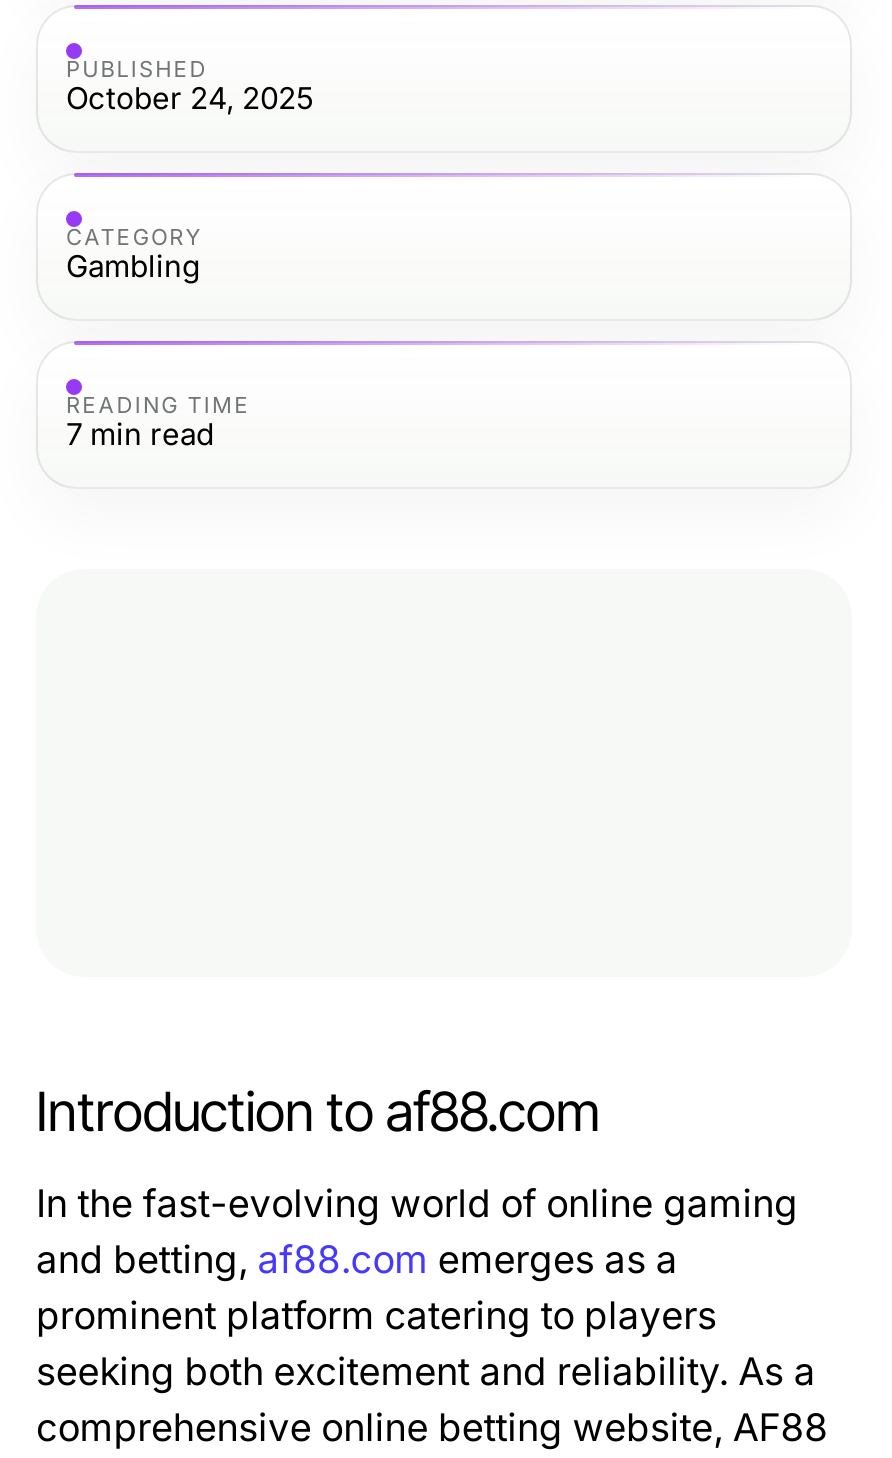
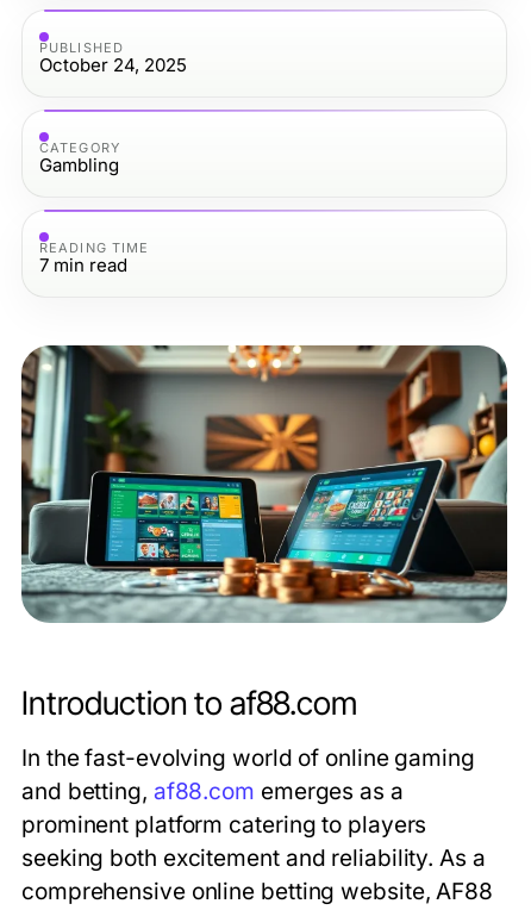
none -> [20,344,508,624] [image]

